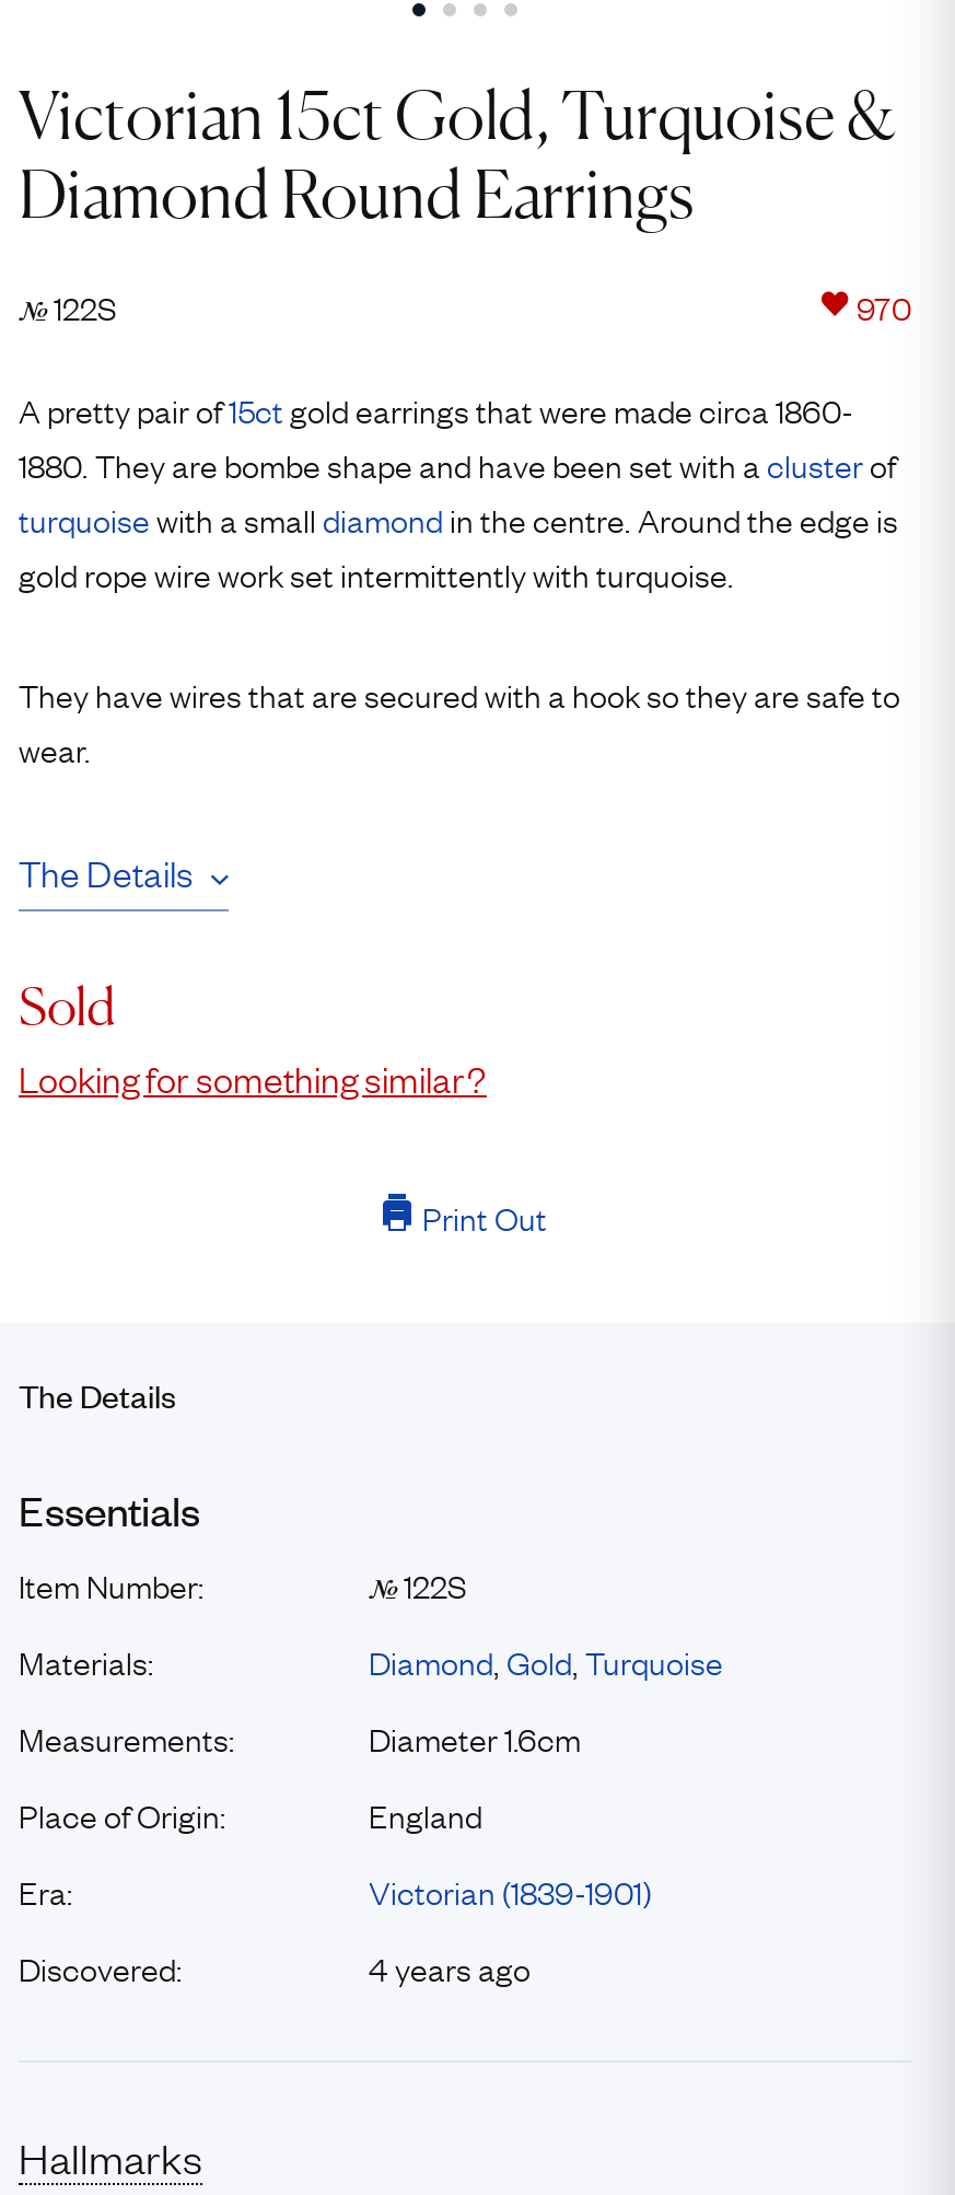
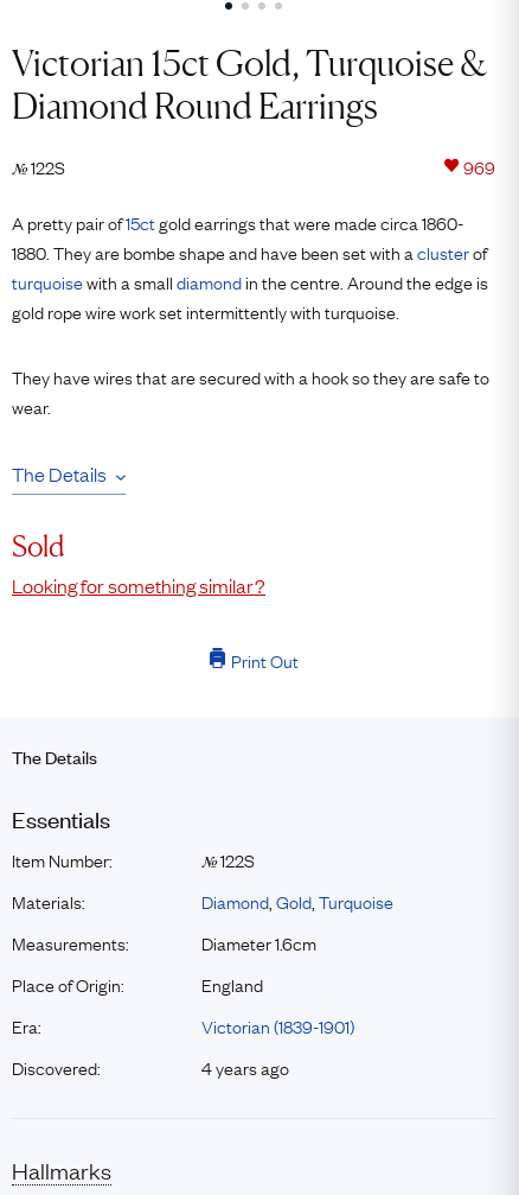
[857,281,911,329] 970 -> [463,153,495,179] 969

